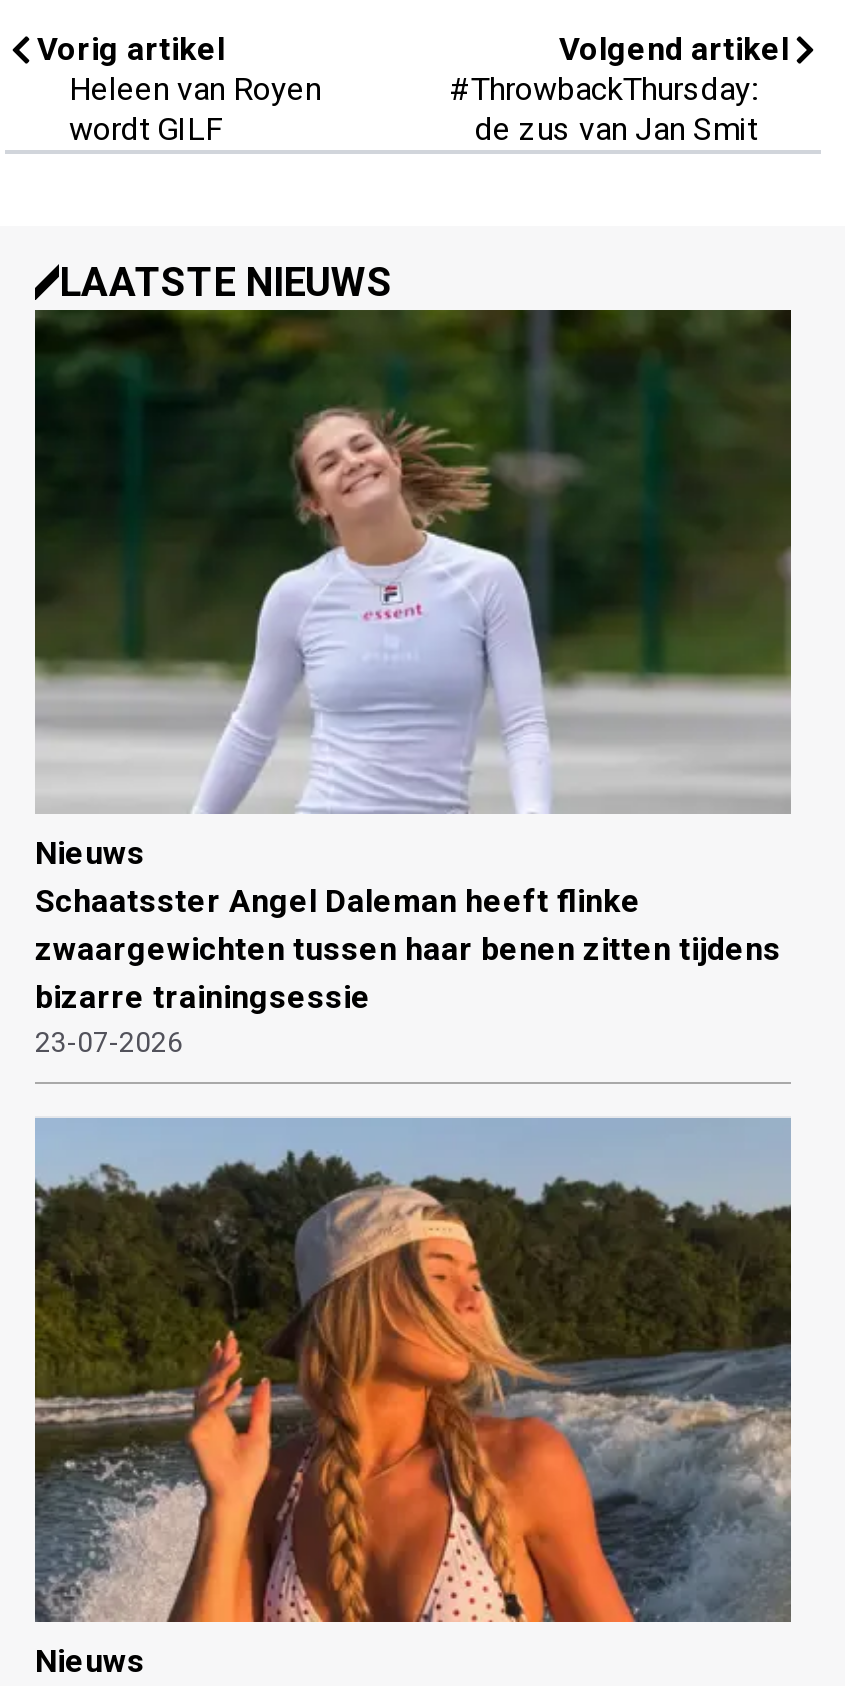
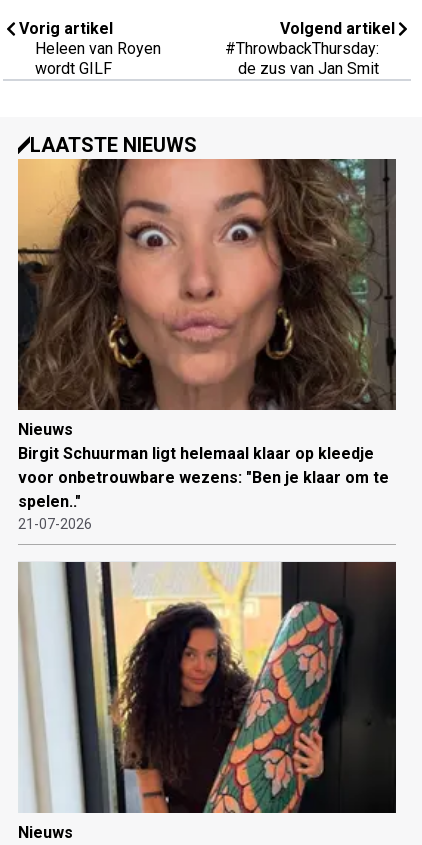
[33,308,791,1058] [image] | Schaatsster Angel Daleman heeft flinke | zwaargewichten tussen haar benen zitten tijdens | bizarre trainingsessie | 23-07-2026 -> [17,158,396,532] [image] | Birgit Schuurman ligt helemaal klaar op kleedje | voor onbetrouwbare wezens: "Ben je klaar om te | spelen.." | 21-07-2026
[33,1116,793,1624] [image] -> [18,561,396,814] [image]

